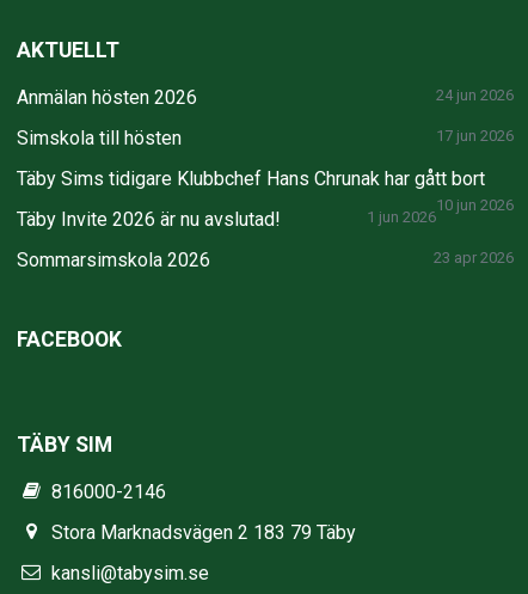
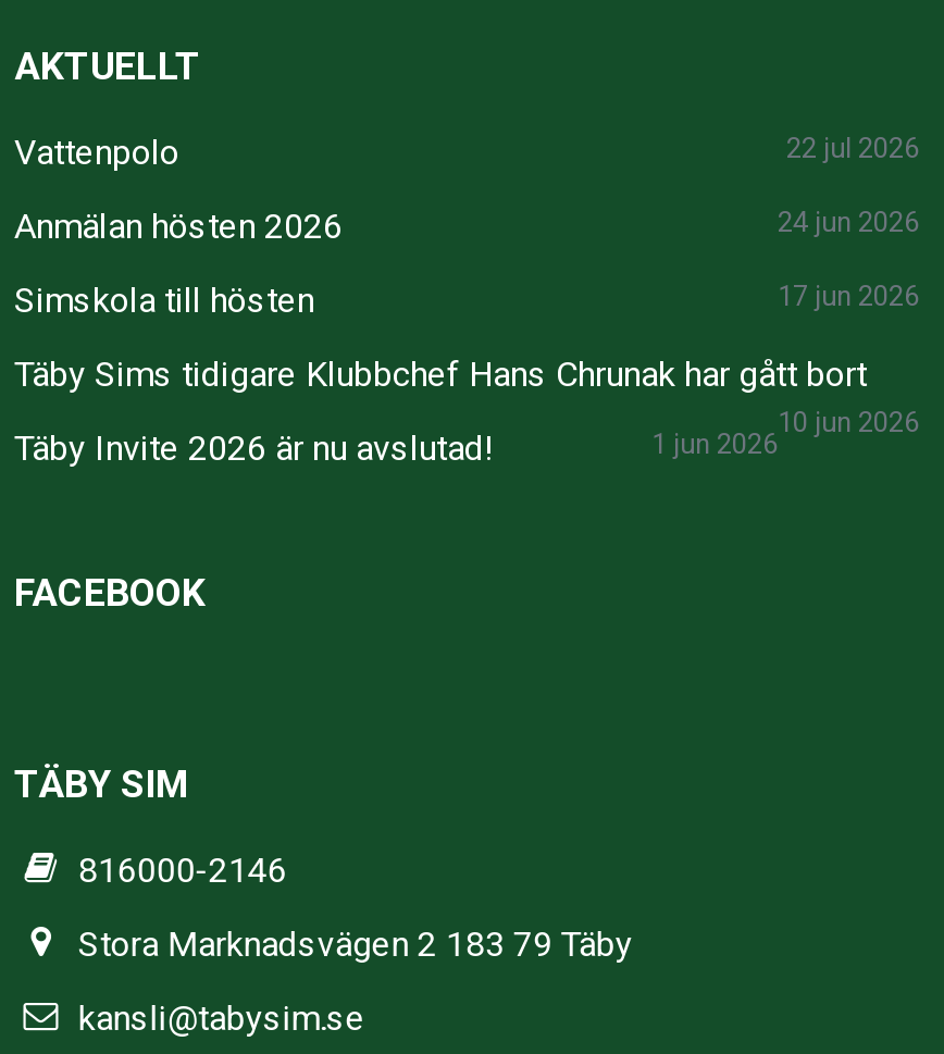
none -> [14,132,919,173] Vattenpolo | 22 jul 2026
moved [17,86,514,231] -> [14,206,919,469]: Anmälan hösten 2026 | 24 jun 2026 | Simskola till hösten | 17 jun 2026 | Täby Sims tidigare Klubbchef Hans Chrunak har gått bort | 10 jun 2026 | Täby Invite 2026 är nu avslutad! | 1 jun 2026
[17,249,514,271] Sommarsimskola 2026 | 23 apr 2026 -> none

